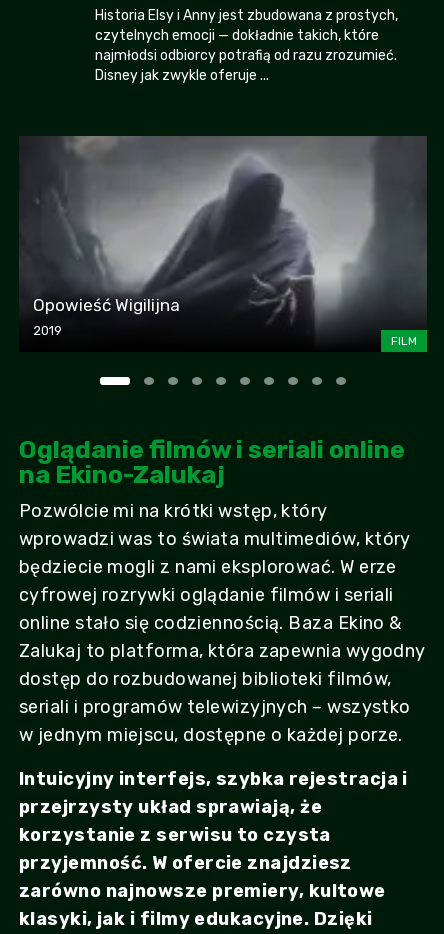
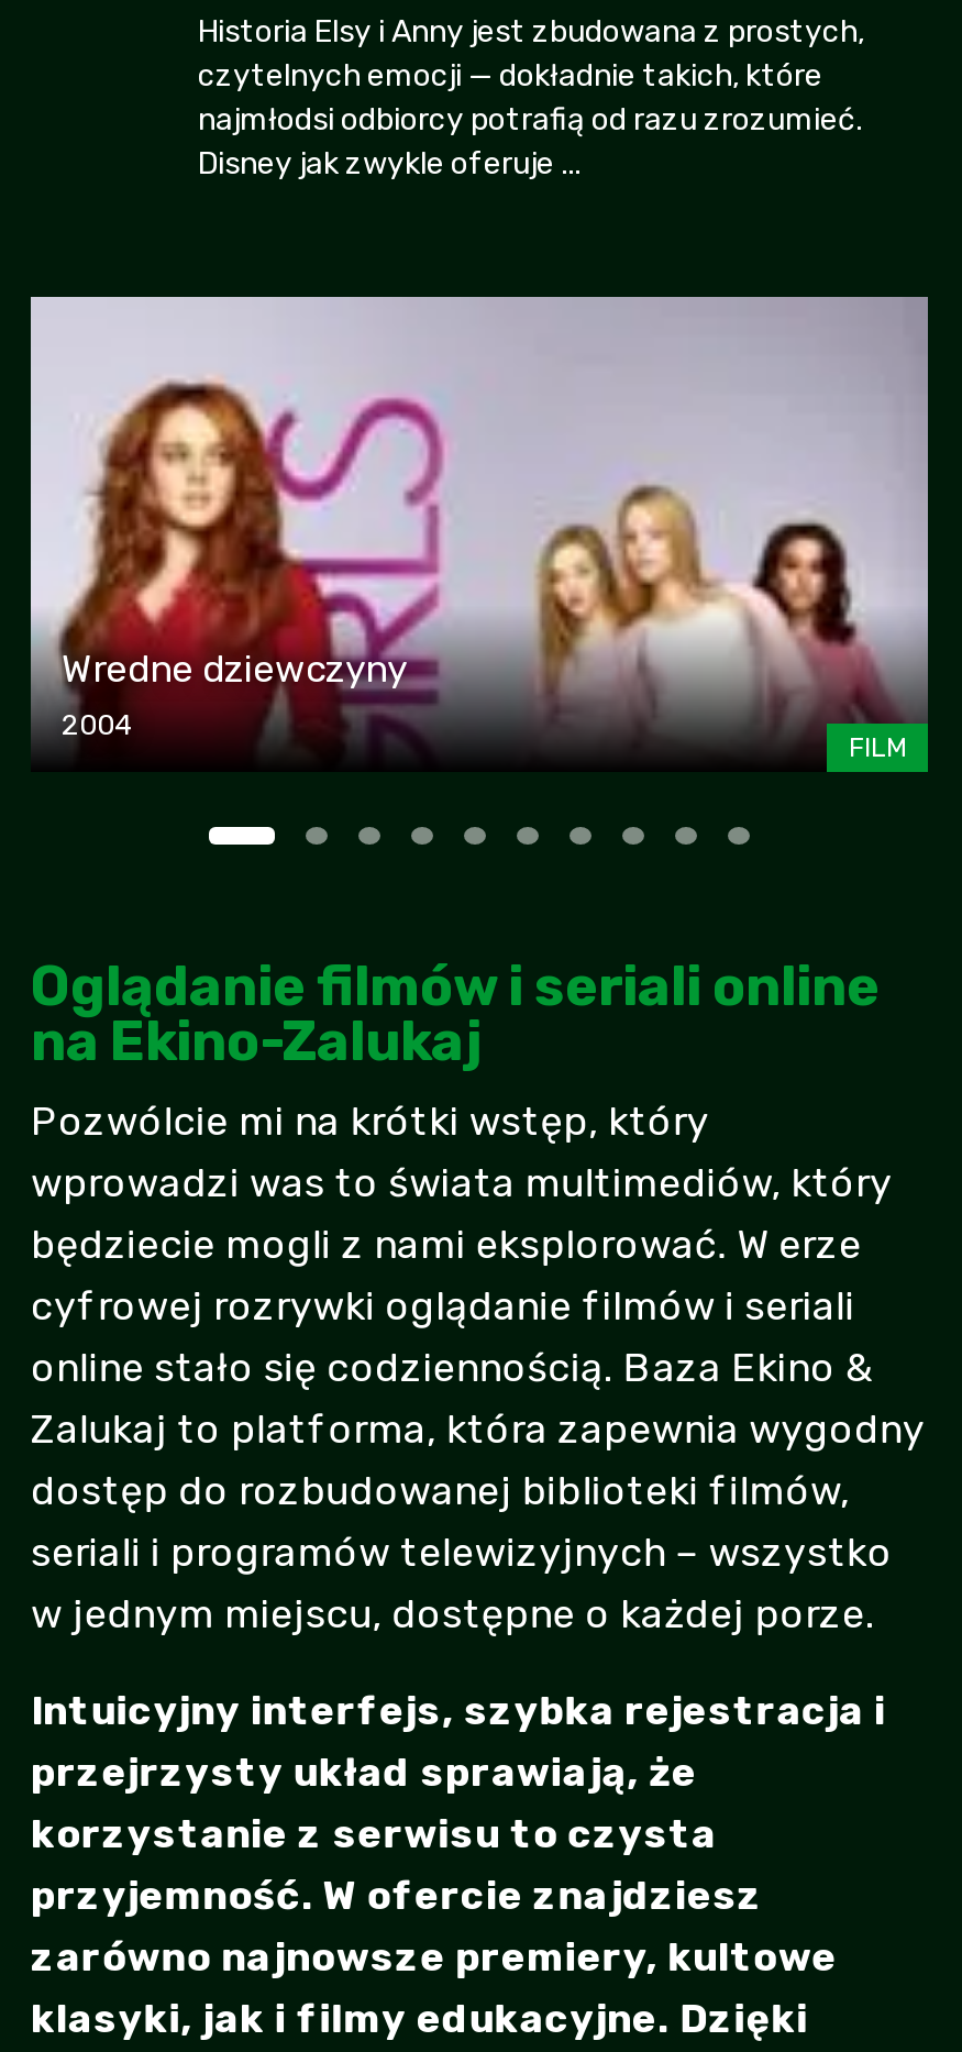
[19,136,426,342] [image] | Opowieść Wigilijna | 2019 -> [29,295,928,752] [image] | Wredne dziewczyny | 2004

